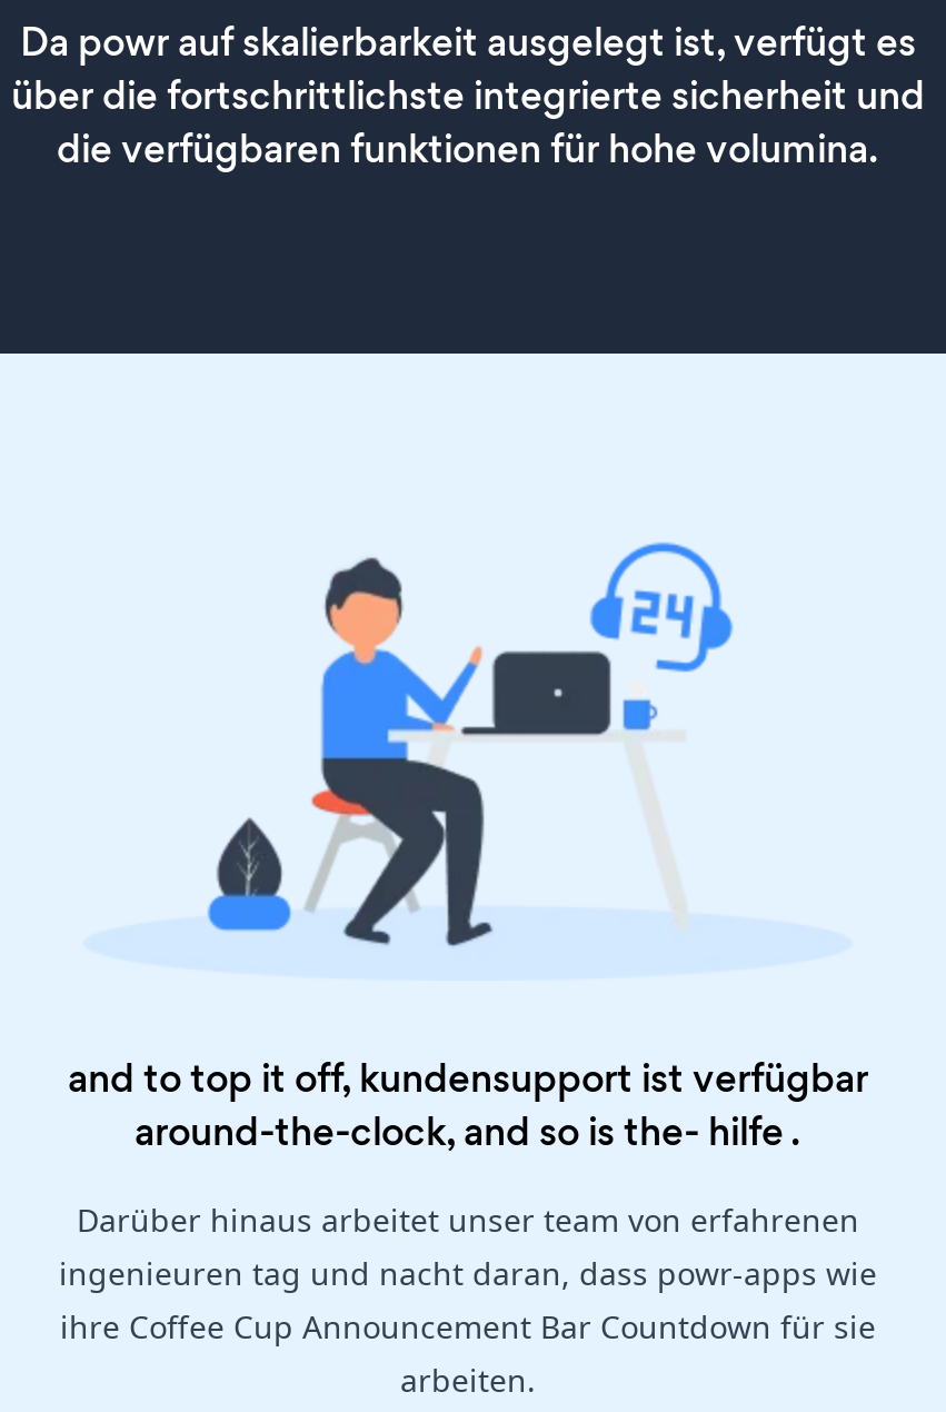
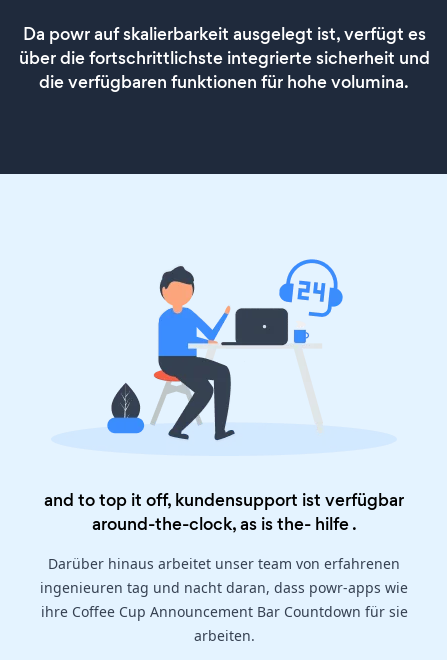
[135,1105,801,1159] around-the-clock, and so is the- hilfe. -> [91,512,356,536] around-the-clock, as is the- hilfe.

